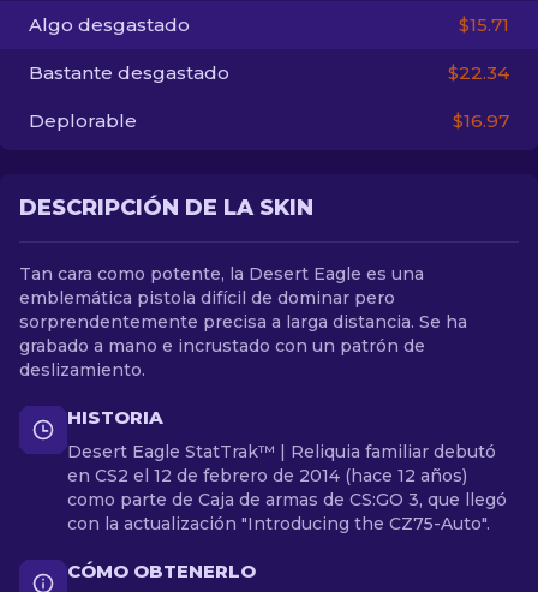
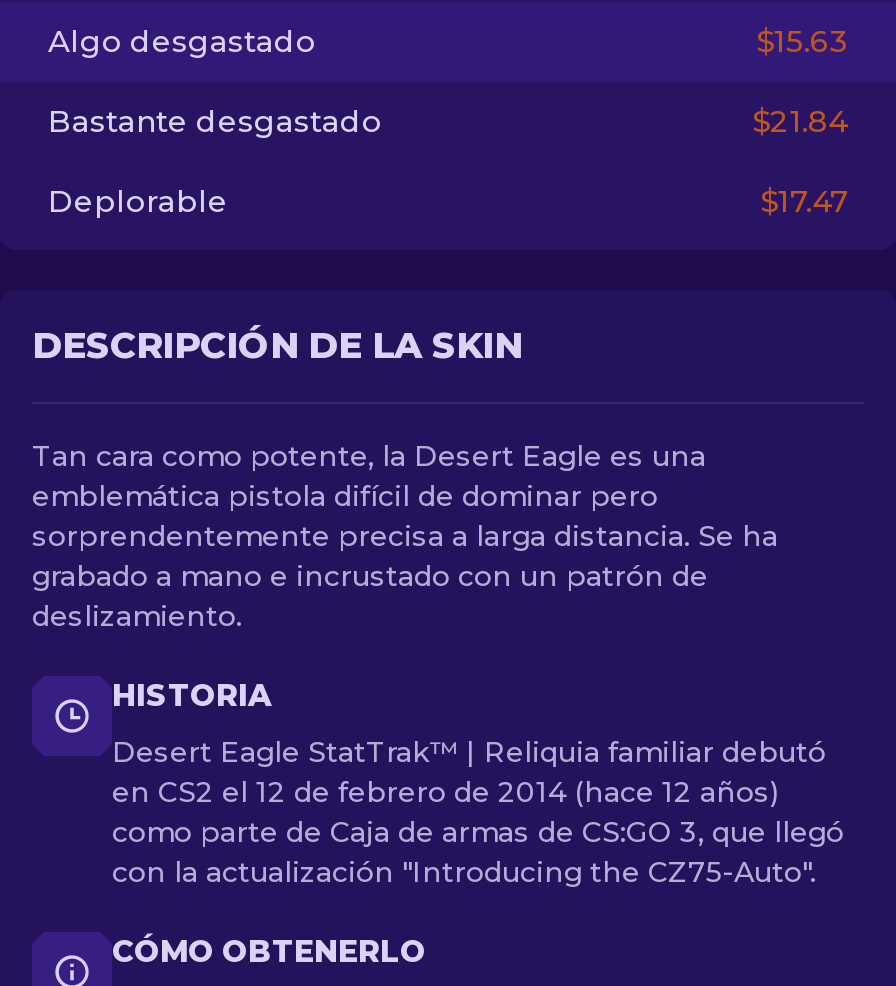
[459,13,509,36] $15.71 -> [756,22,848,60] $15.63
[448,61,509,84] $22.34 -> [752,102,848,140] $21.84
[453,109,509,132] $16.97 -> [760,182,848,220] $17.47

